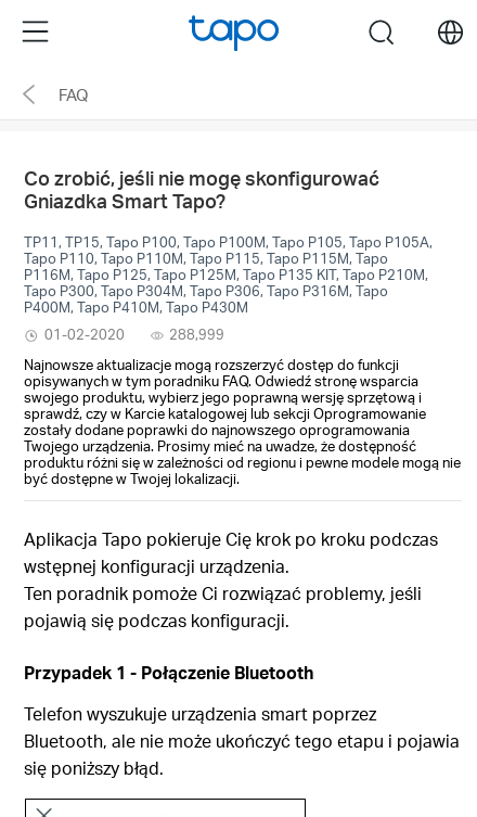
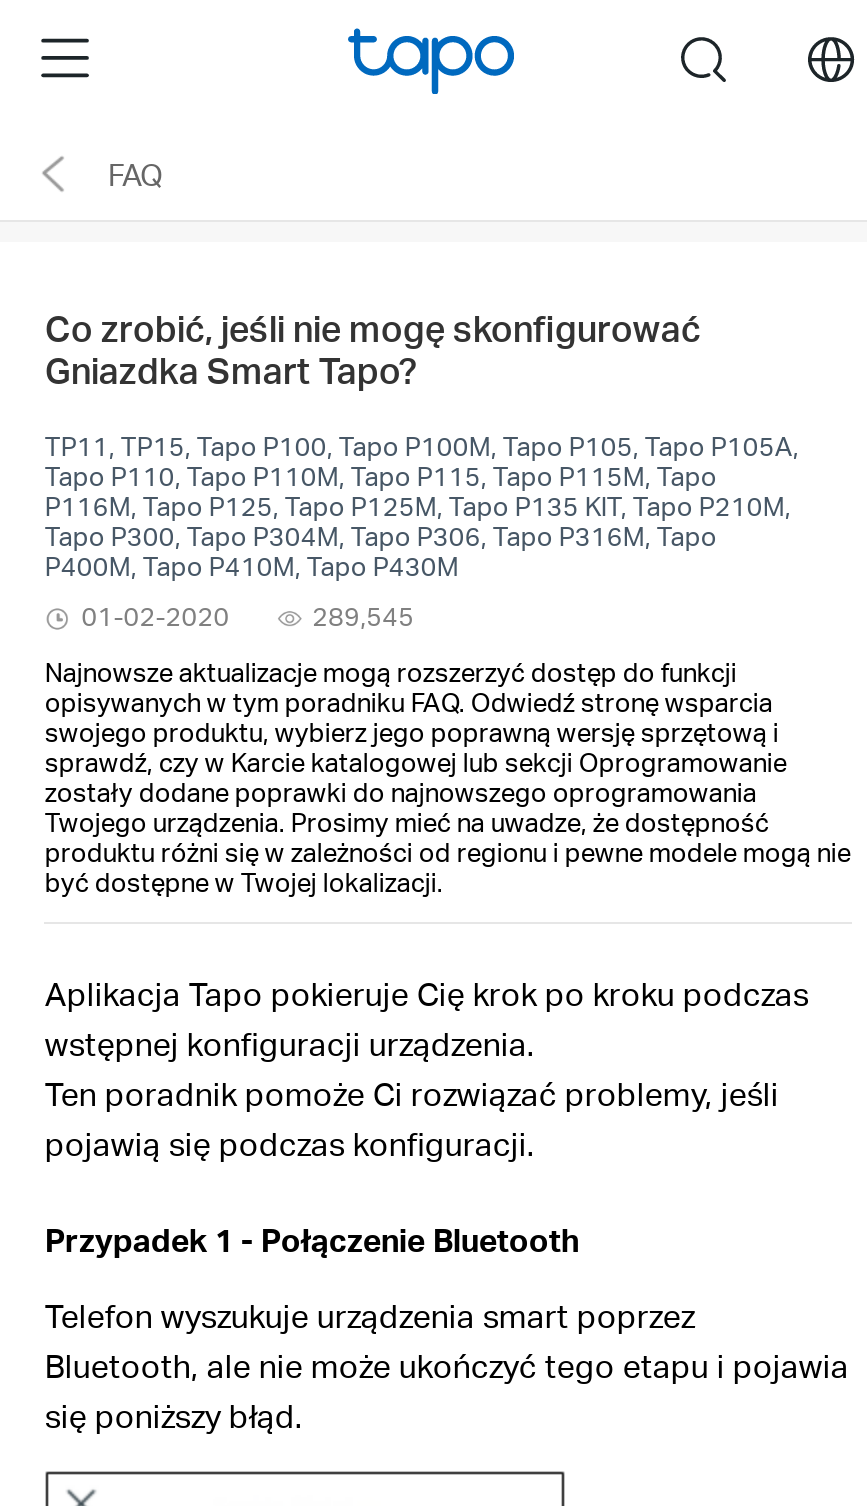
[169,325,225,343] 288,999 -> [312,599,414,631] 289,545

